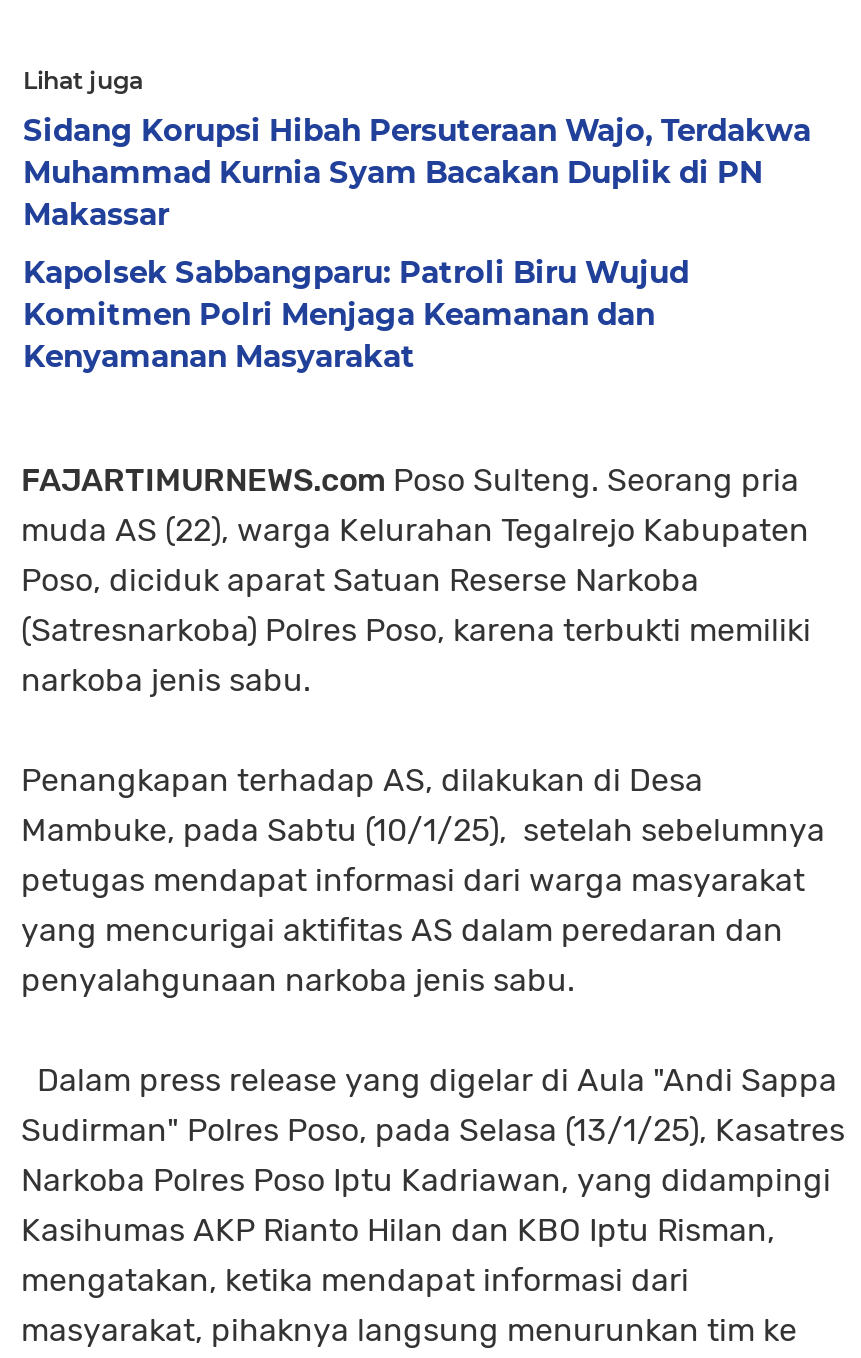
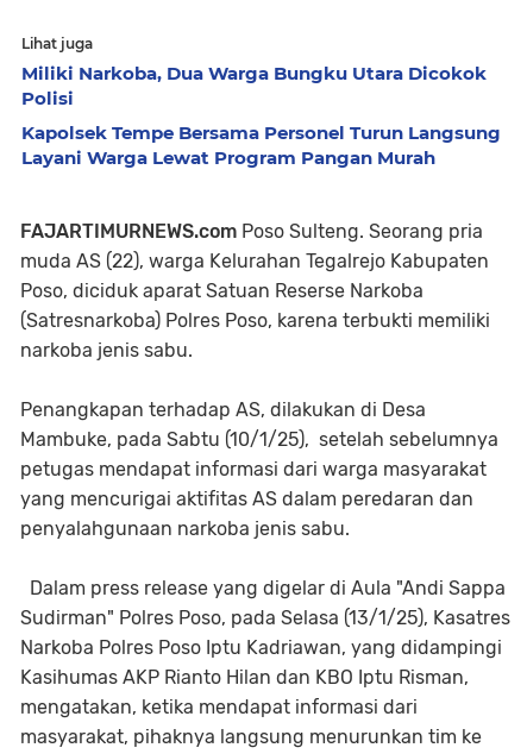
[23,111,811,233] Sidang Korupsi Hibah Persuteraan Wajo, Terdakwa | Muhammad Kurnia Syam Bacakan Duplik di PN | Makassar -> [21,62,487,110] Miliki Narkoba, Dua Warga Bungku Utara Dicokok | Polisi
[23,253,689,375] Kapolsek Sabbangparu: Patroli Biru Wujud | Komitmen Polri Menjaga Keamanan dan | Kenyamanan Masyarakat -> [21,122,501,169] Kapolsek Tempe Bersama Personel Turun Langsung | Layani Warga Lewat Program Pangan Murah

